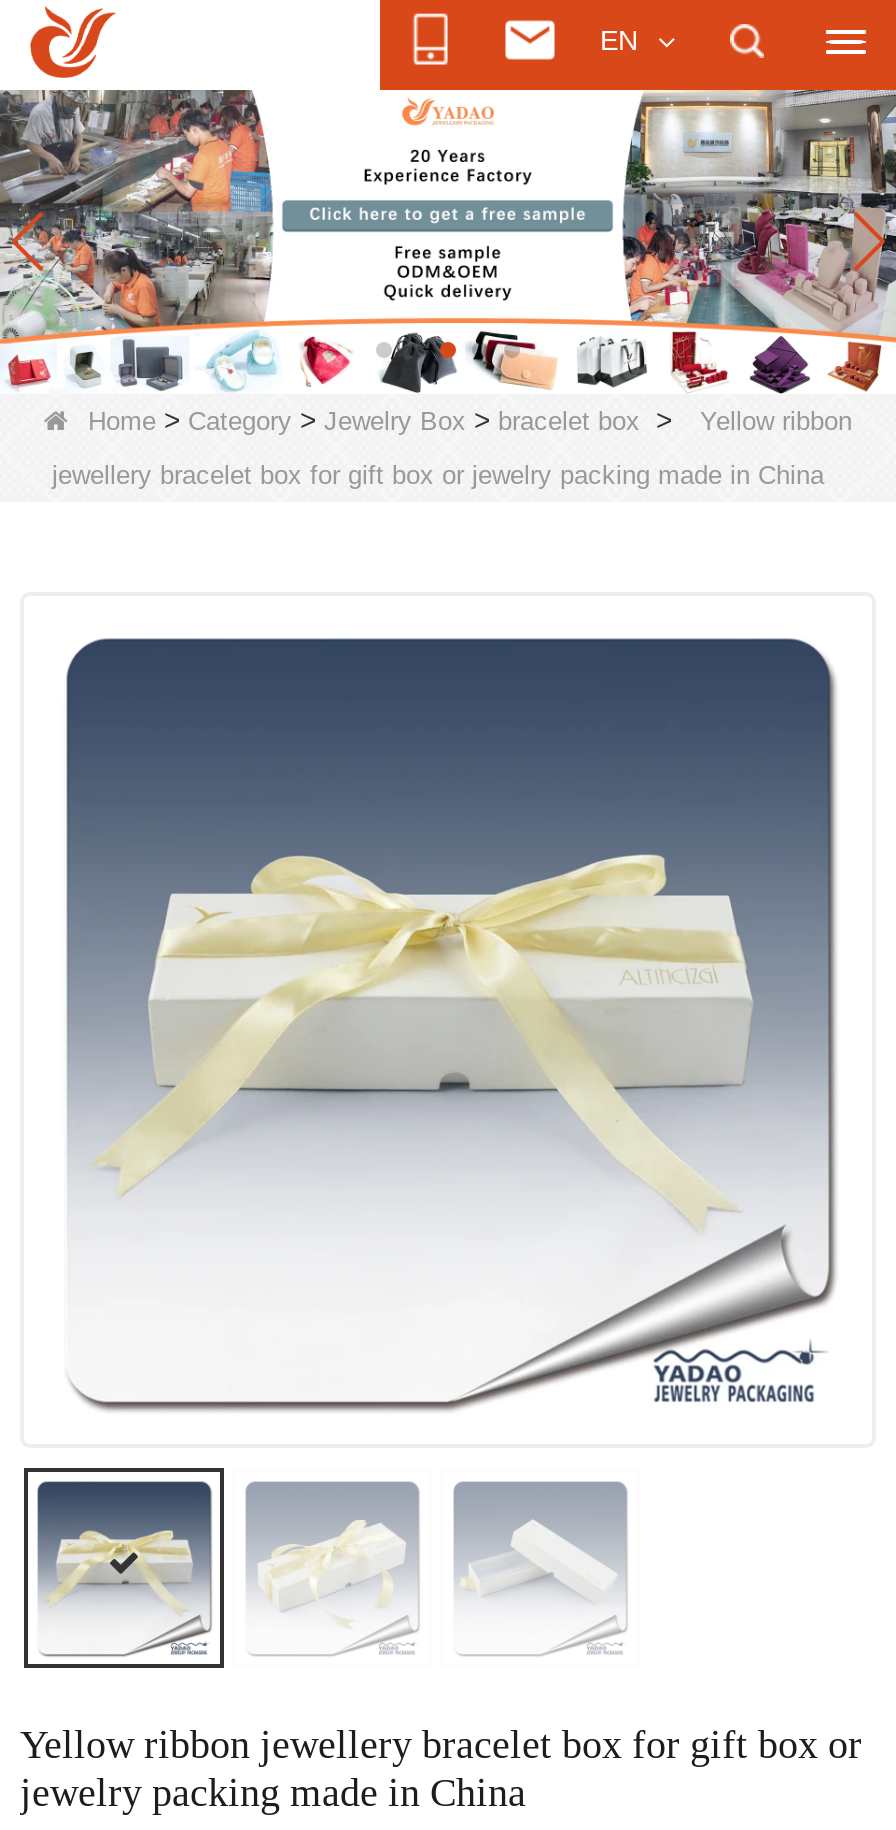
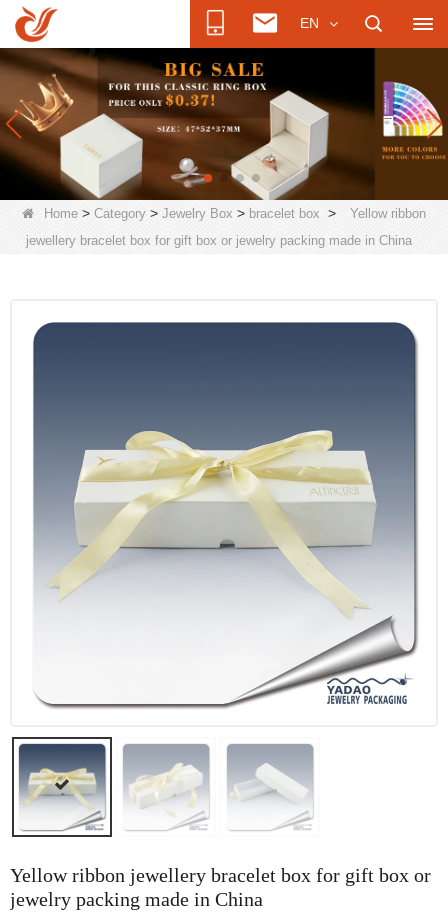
[6,88,890,394] [image] -> [3,47,445,201] [image]

